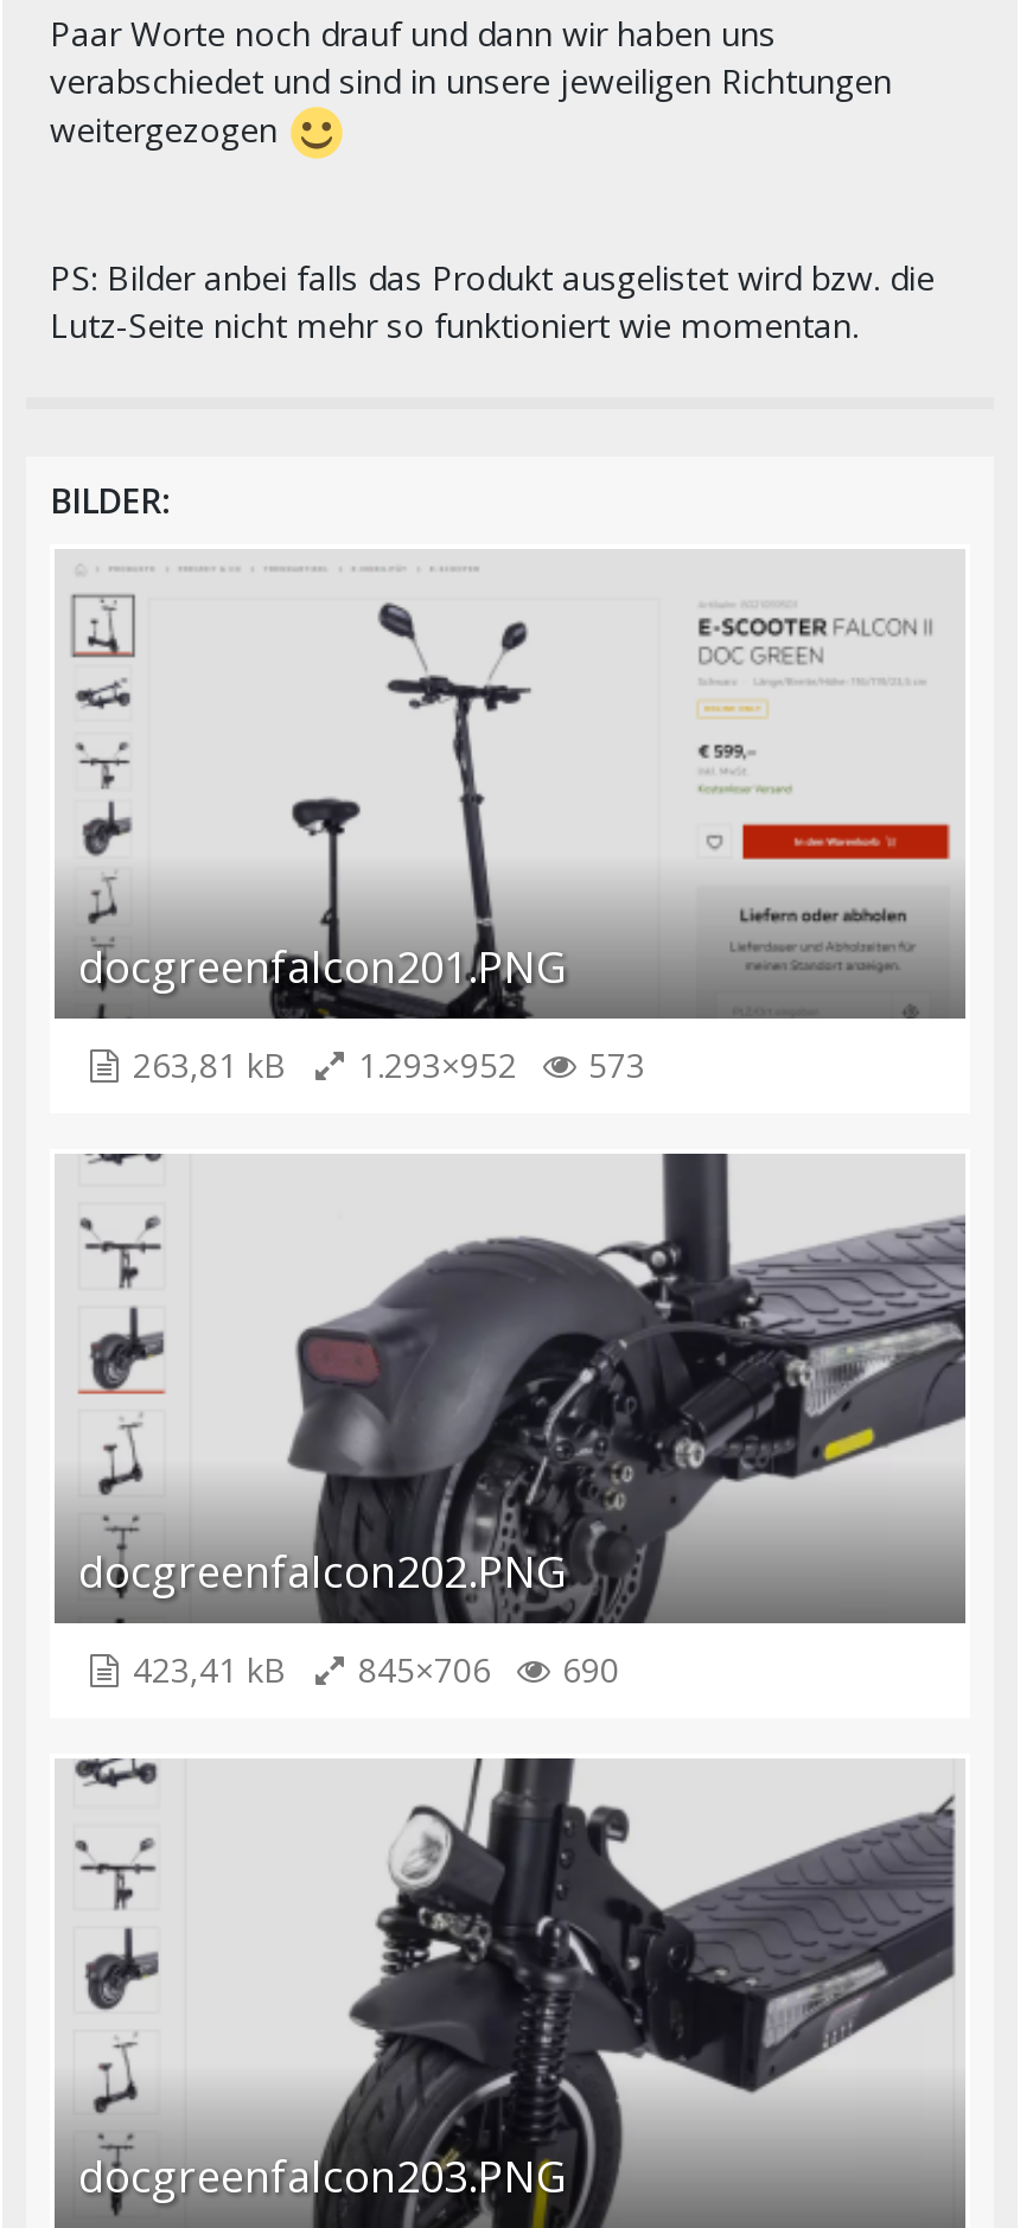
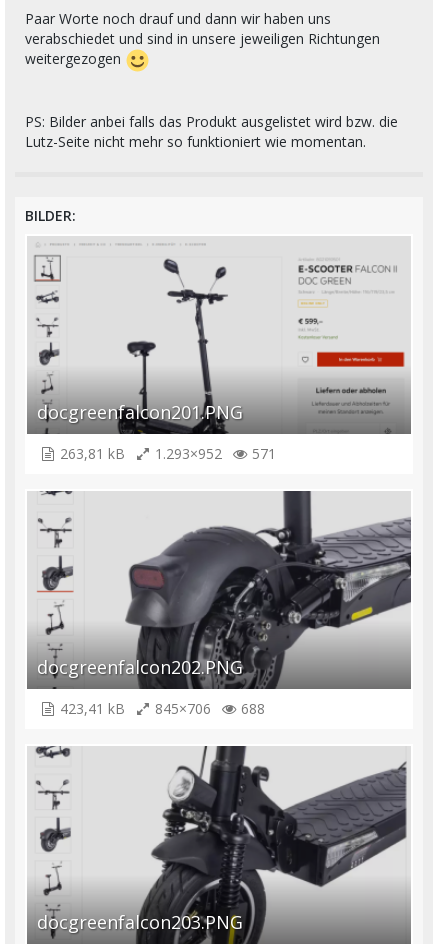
[123,1042,645,1087] 263,81 kB 1.293×952 573 -> [56,444,276,463] 263,81 kB 1.293×952 571
[123,1647,619,1692] 423,41 kB 845×706 690 -> [56,699,265,718] 423,41 kB 845×706 688

